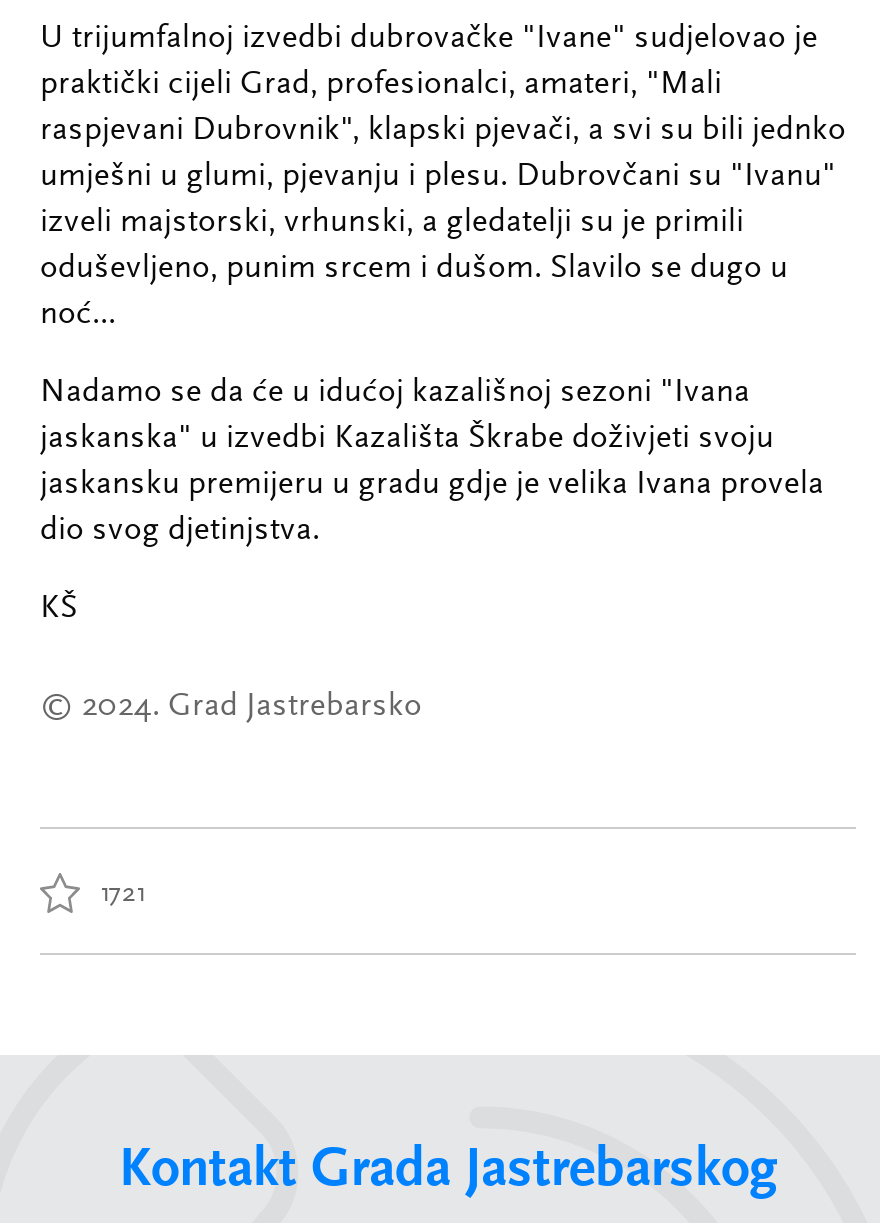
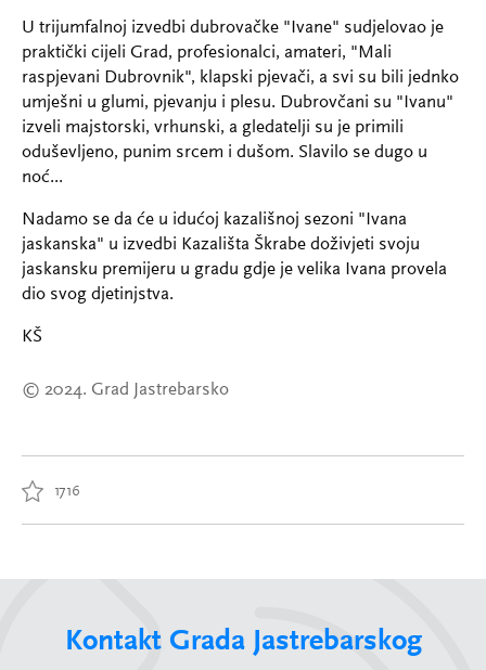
[100,876,146,908] 1721 -> [54,482,80,499] 1716

